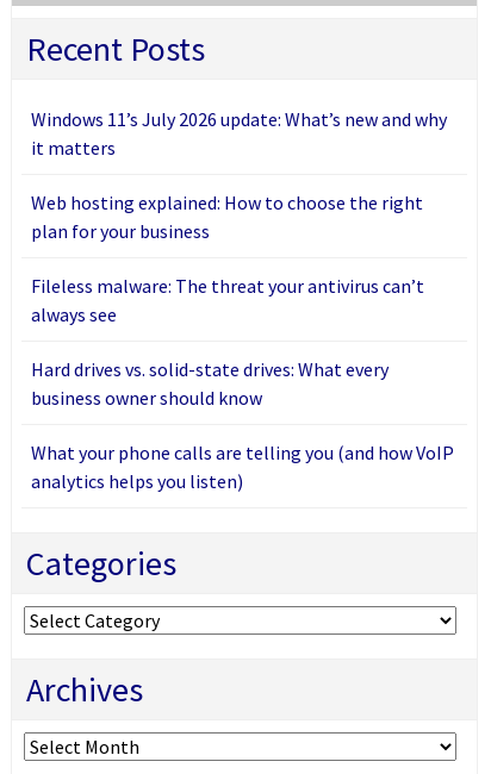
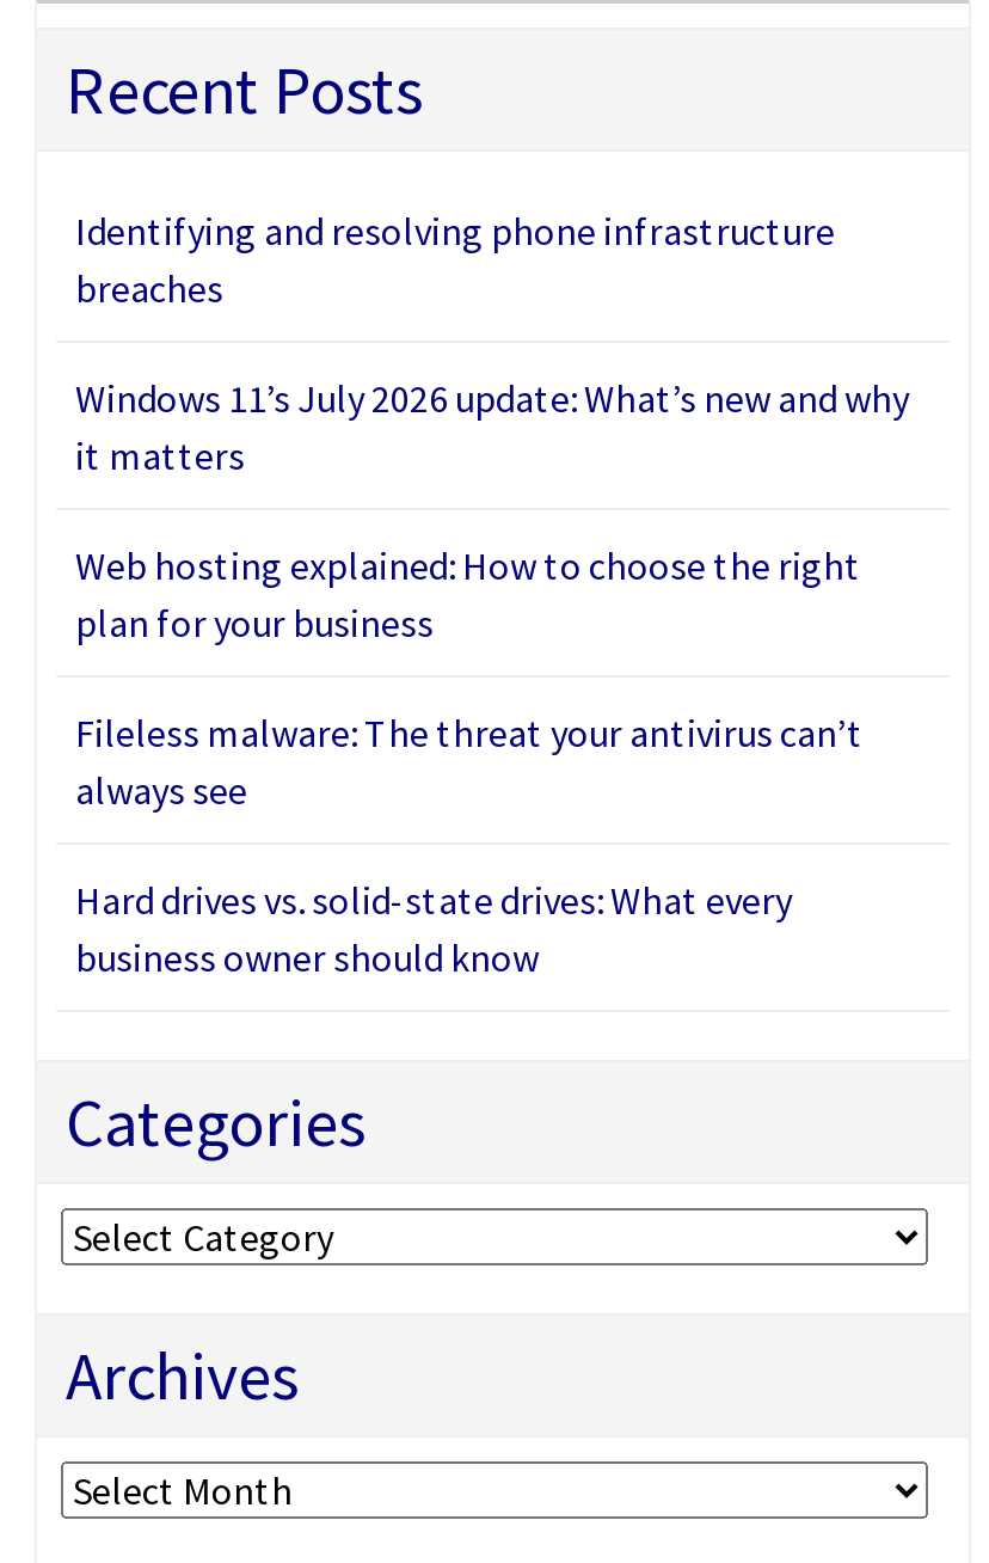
none -> [75,206,835,311] Identifying and resolving phone infrastructure | breaches
moved [31,107,447,409] -> [75,373,909,980]: Windows 11’s July 2026 update: What’s new and why | it matters | Web hosting explained: How to choose the right | plan for your business | Fileless malware: The threat your antivirus can’t | always see | Hard drives vs. solid-state drives: What every | business owner should know
[31,440,454,493] What your phone calls are telling you (and how VoIP | analytics helps you listen) -> none

